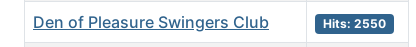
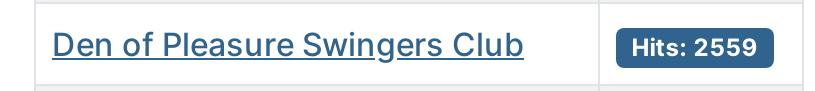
[323,16,386,31] Hits: 2550 -> [632,32,758,62] Hits: 2559

